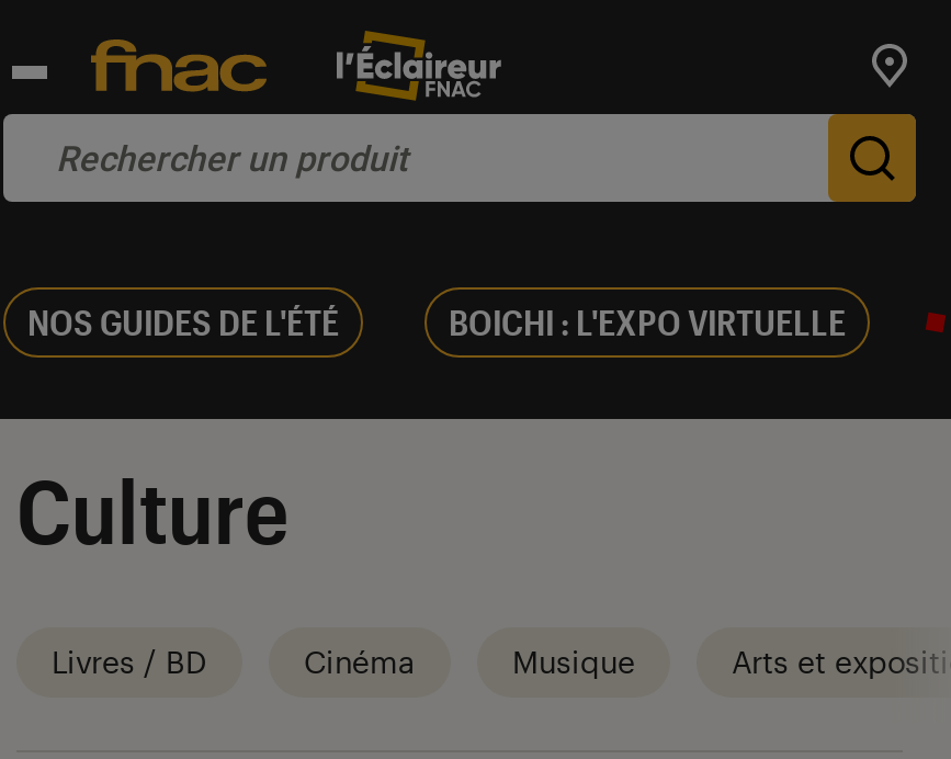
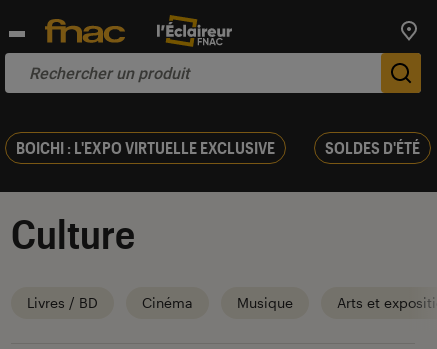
[27,301,846,342] NOS GUIDES DE L'ÉTÉ | BOICHI : L'EXPO VIRTUELLE -> [16,138,420,157] BOICHI : L'EXPO VIRTUELLE EXCLUSIVE | SOLDES D'ÉTÉ

